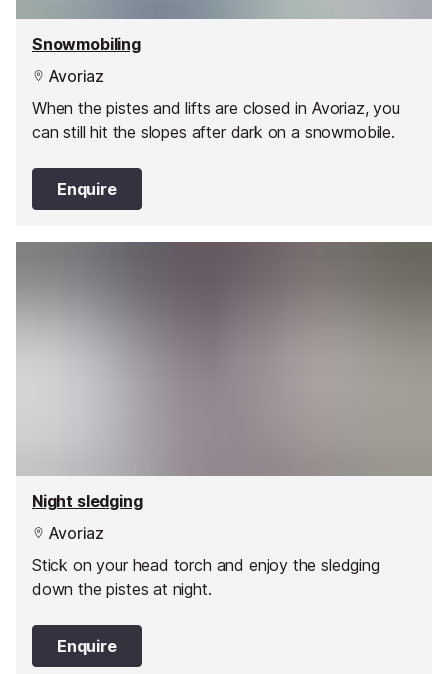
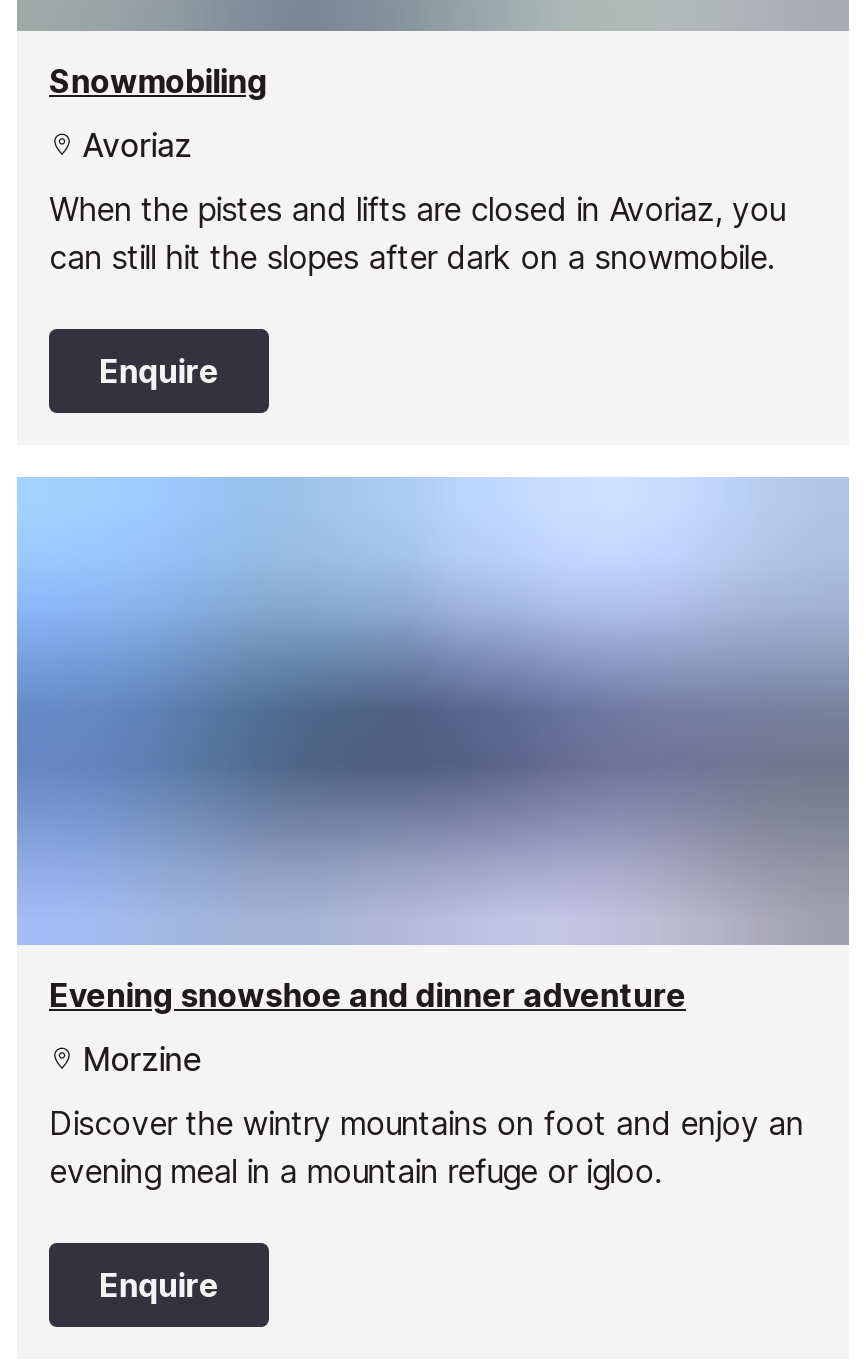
[15,241,433,511] [image] | Night sledging -> [15,476,849,1016] [image] | Evening snowshoe and dinner adventure
[45,523,103,543] Avoriaz -> [75,1039,202,1079] Morzine
[32,555,380,599] Stick on your head torch and enjoy the sledging | down the pistes at night. -> [49,1103,803,1191] Discover the wintry mountains on foot and enjoy an | evening meal in a mountain refuge or igloo.

